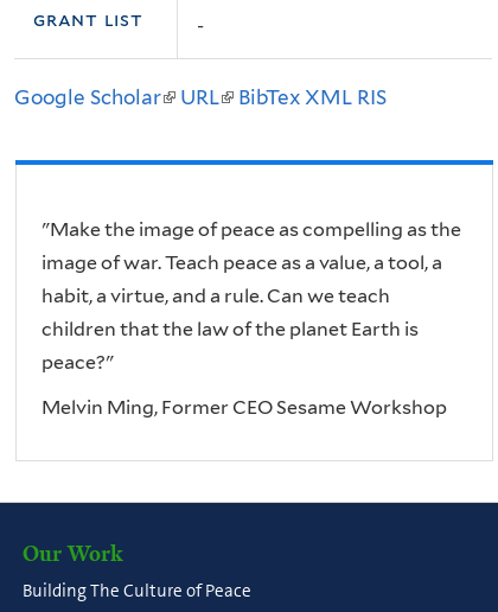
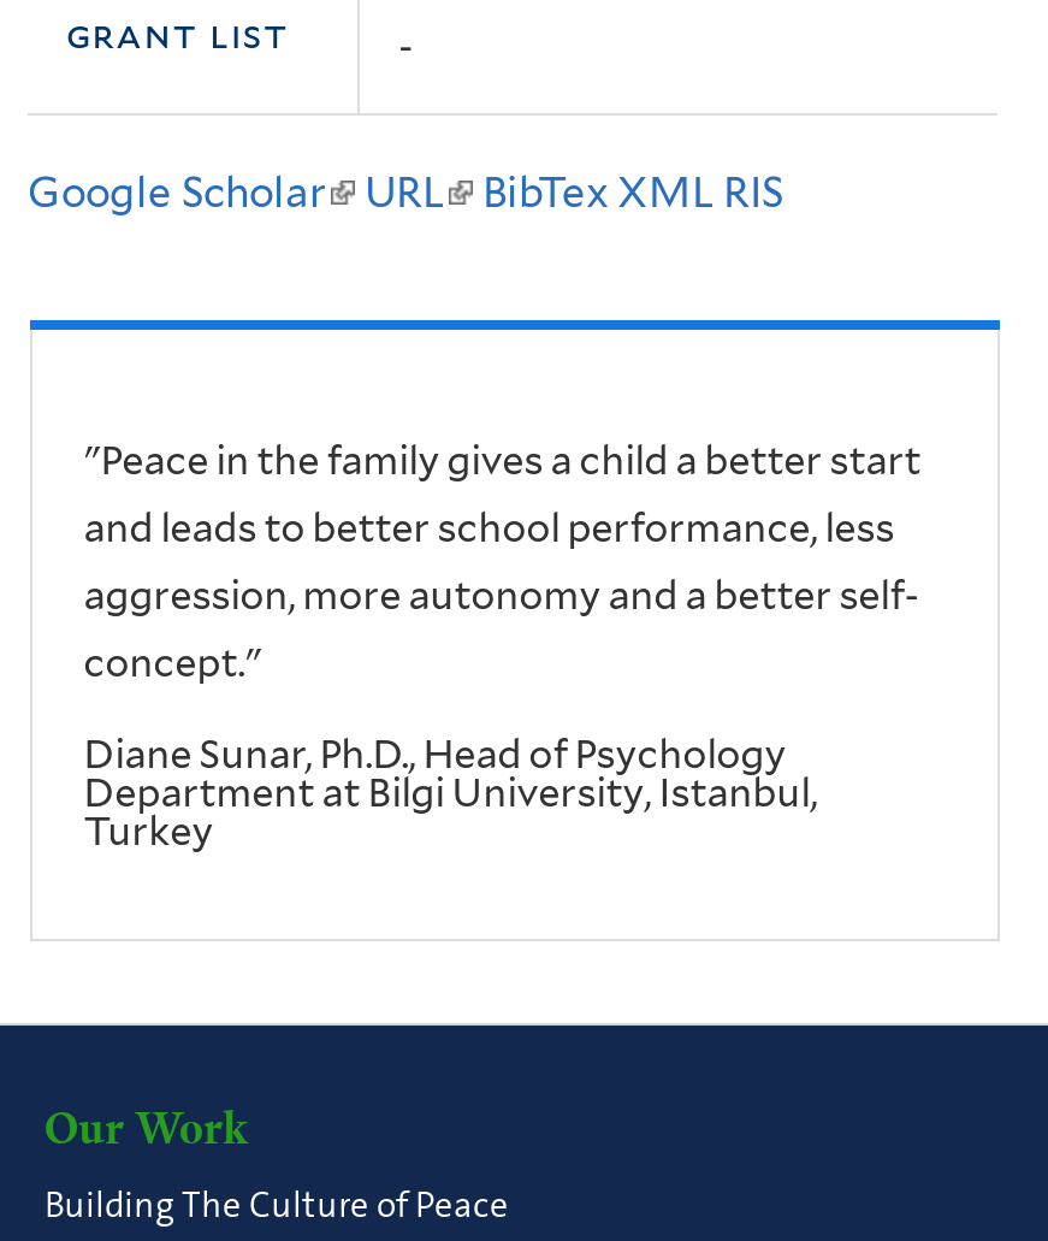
[42,218,461,418] "Make the image of peace as compelling as the | image of war. Teach peace as a value, a tool, a | habit, a virtue, and a rule. Can we teach | children that the law of the planet Earth is | peace?" | Melvin Ming, Former CEO Sesame Workshop -> [84,438,921,854] "Peace in the family gives a child a better start | and leads to better school performance, less | aggression, more autonomy and a better self- | concept." | Diane Sunar, Ph.D., Head of Psychology | Department at Bilgi University, Istanbul, | Turkey

